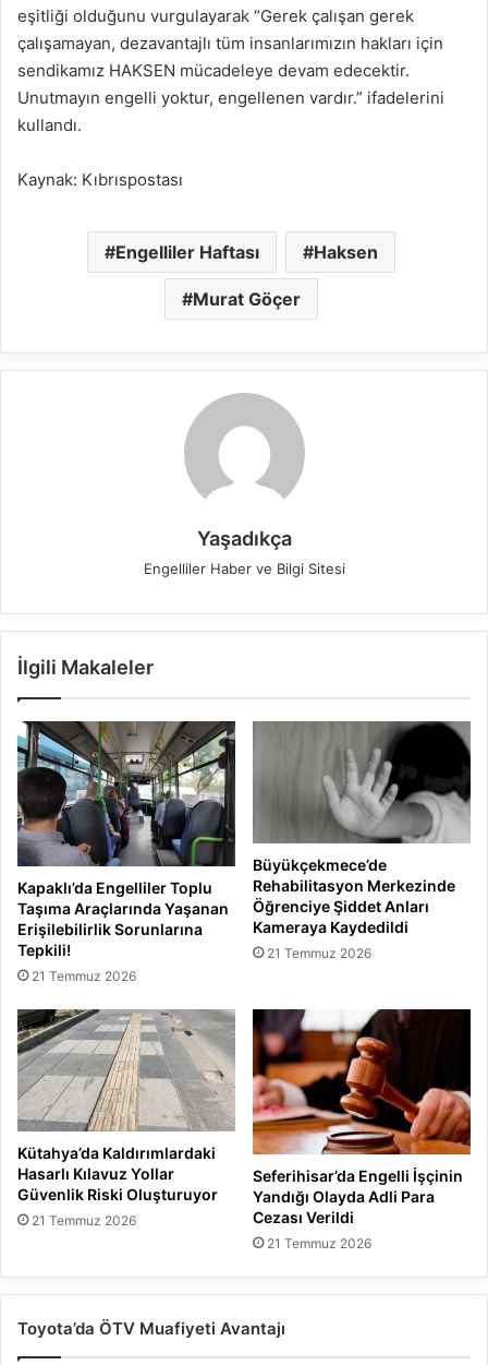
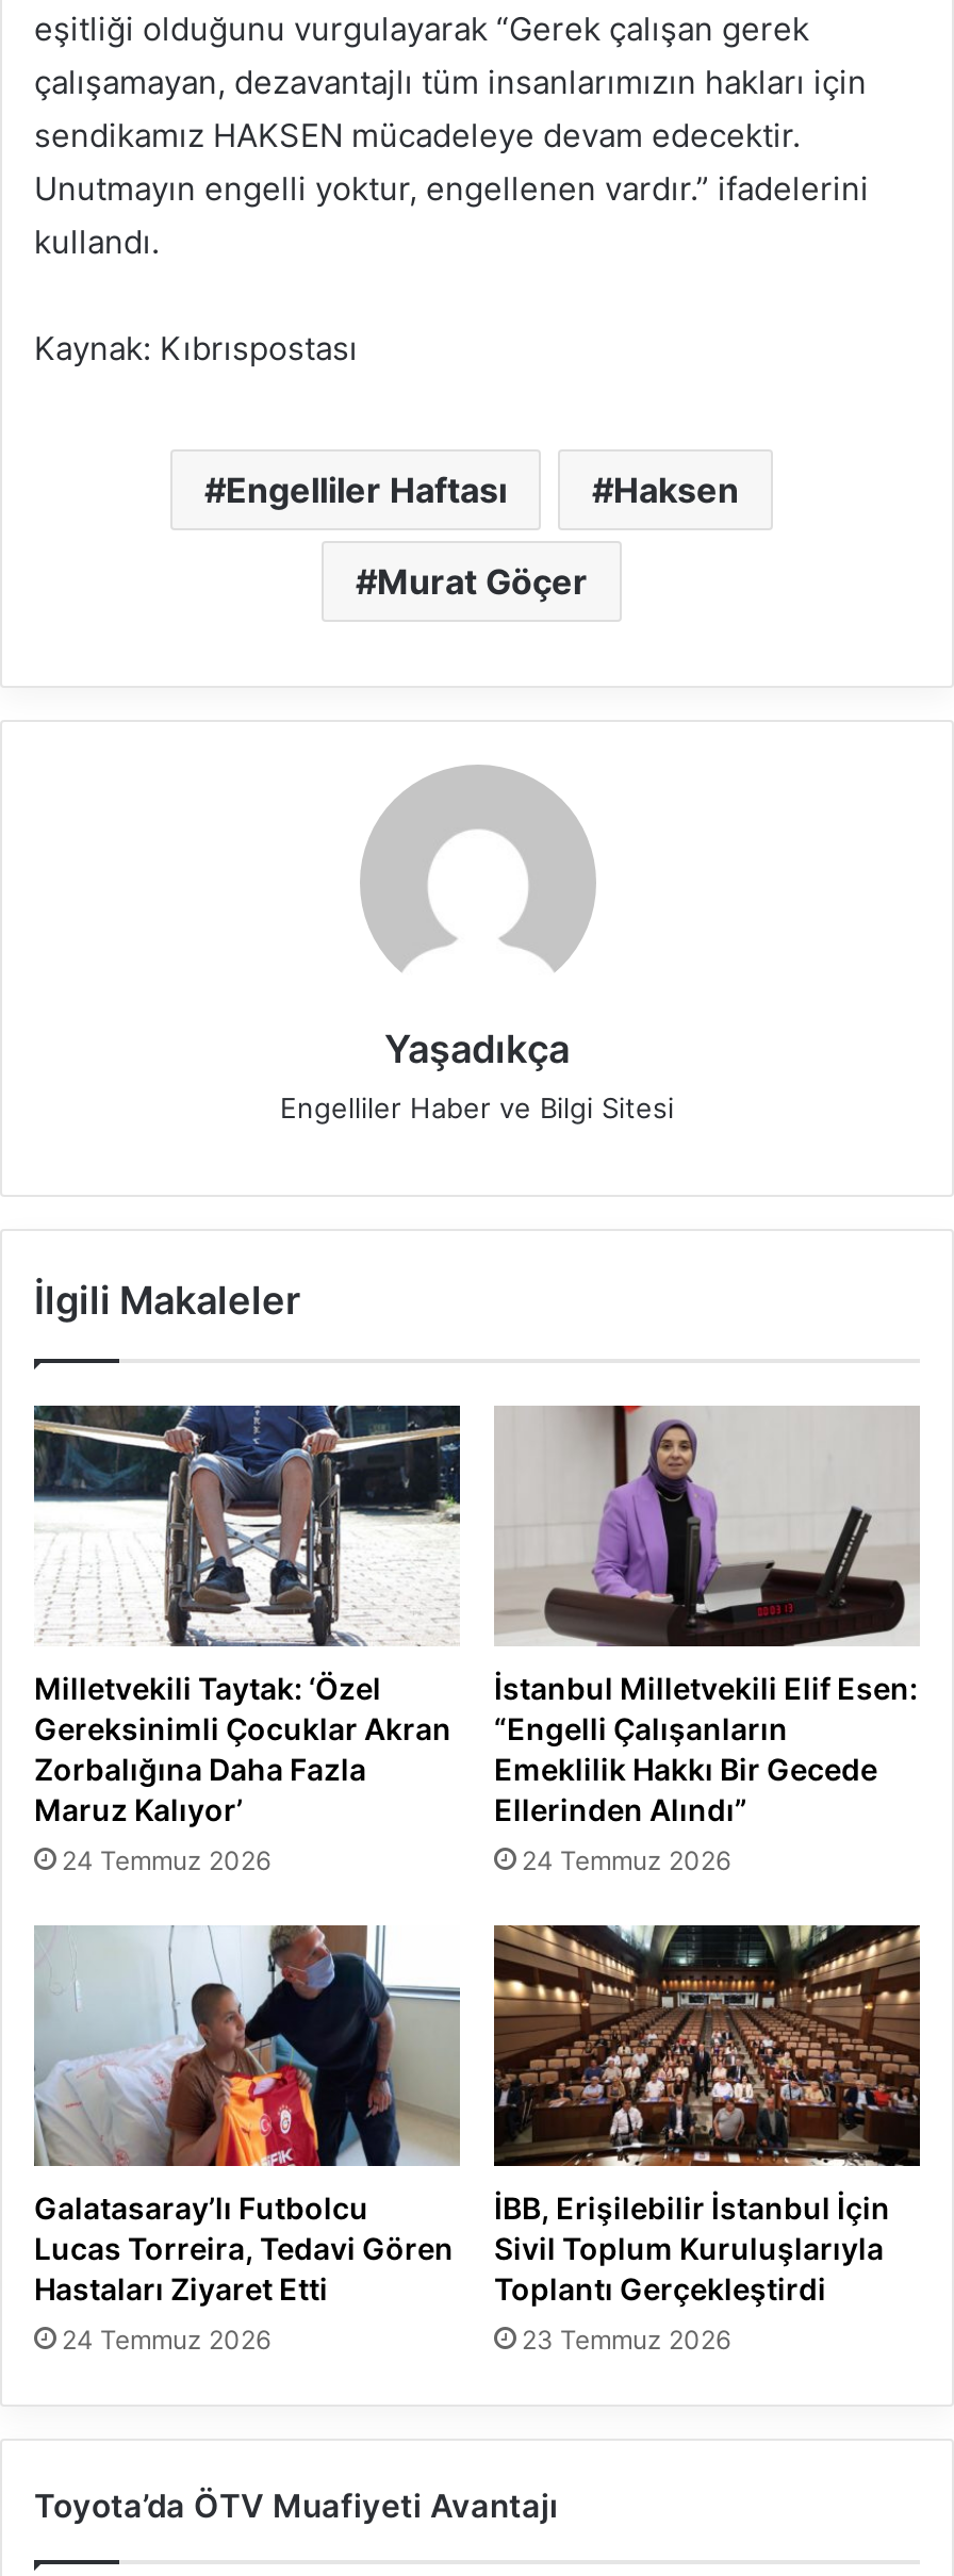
[16,721,236,959] [image] | Kapaklı’da Engelliler Toplu | Taşıma Araçlarında Yaşanan | Erişilebilirlik Sorunlarına | Tepkili! -> [34,1404,460,1828] [image] | Milletvekili Taytak: ‘Özel | Gereksinimli Çocuklar Akran | Zorbalığına Daha Fazla | Maruz Kalıyor’
[253,720,472,937] [image] | Büyükçekmece’de | Rehabilitasyon Merkezinde | Öğrenciye Şiddet Anları | Kameraya Kaydedildi -> [494,1404,918,1828] [image] | İstanbul Milletvekili Elif Esen: | “Engelli Çalışanların | Emeklilik Hakkı Bir Gecede | Ellerinden Alındı”
[267,945,371,962] 21 Temmuz 2026 -> [522,1845,730,1877] 24 Temmuz 2026
[32,968,136,984] 21 Temmuz 2026 -> [62,1845,270,1877] 24 Temmuz 2026
[17,1008,235,1204] [image] | Kütahya’da Kaldırımlardaki | Hasarlı Kılavuz Yollar | Güvenlik Riski Oluşturuyor -> [34,1923,460,2307] [image] | Galatasaray’lı Futbolcu | Lucas Torreira, Tedavi Gören | Hastaları Ziyaret Etti
[252,1008,472,1114] [image] -> [492,1923,922,2168] [image]
[253,1166,463,1226] Seferihisar’da Engelli İşçinin | Yandığı Olayda Adli Para | Cezası Verildi -> [494,2190,890,2307] İBB, Erişilebilir İstanbul İçin | Sivil Toplum Kuruluşlarıyla | Toplantı Gerçekleştirdi
[32,1213,136,1229] 21 Temmuz 2026 -> [62,2324,270,2356] 24 Temmuz 2026
[267,1235,371,1251] 21 Temmuz 2026 -> [522,2324,730,2356] 23 Temmuz 2026

